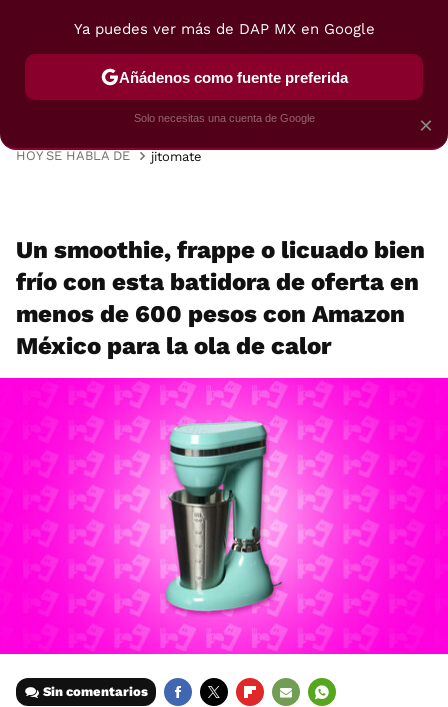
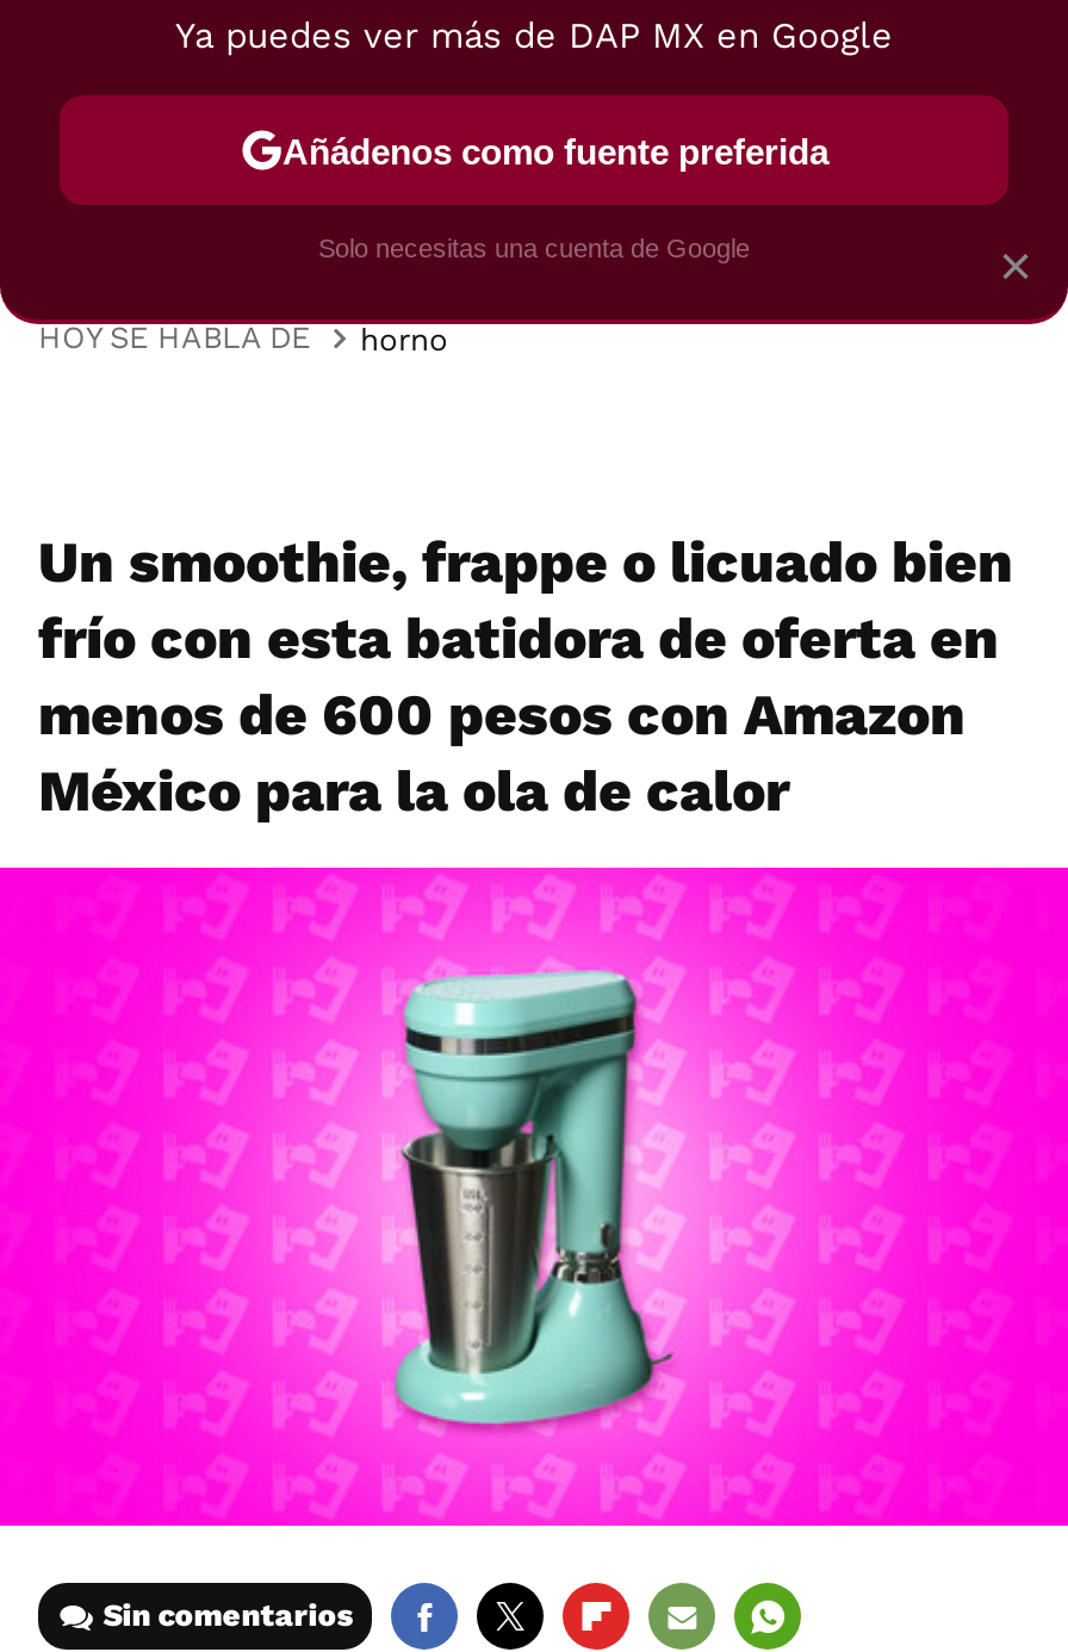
[151,148,202,163] jitomate -> [360,321,448,356] horno

